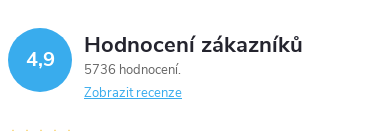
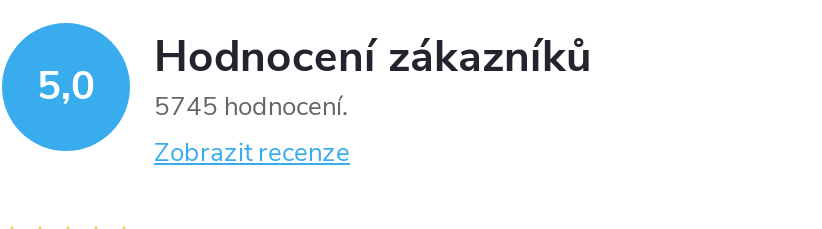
[25,46,54,73] 4,9 -> [37,59,95,113] 5,0
[84,61,181,79] 5736 hodnocení -> [154,89,348,125] 5745 hodnocení

